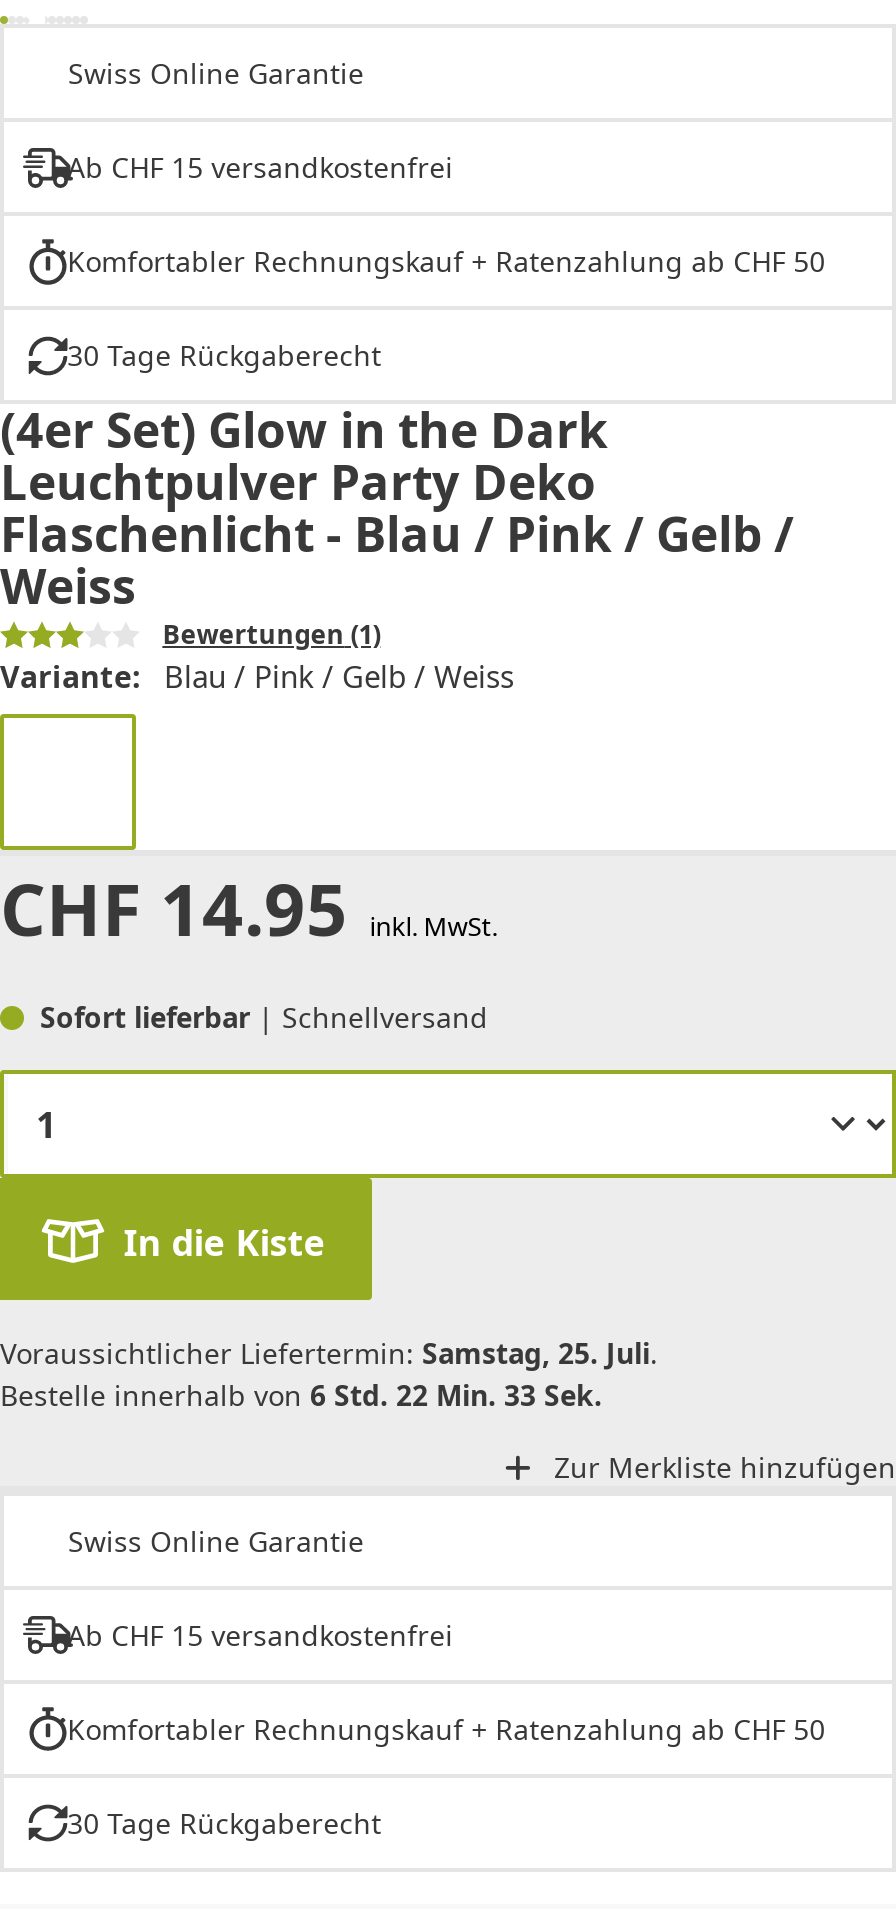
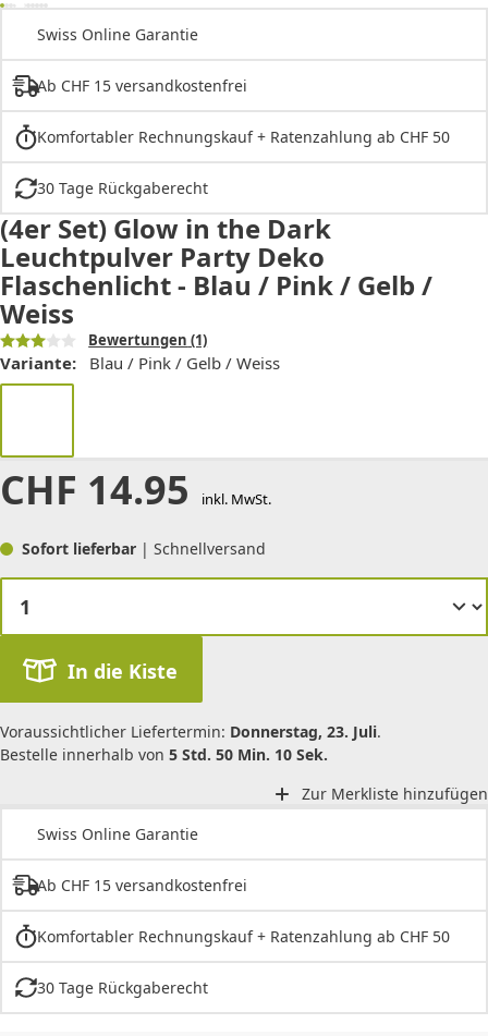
[0,1333,658,1371] Voraussichtlicher Liefertermin: Samstag, 25. Juli. -> [0,721,381,741] Voraussichtlicher Liefertermin: Donnerstag, 23. Juli.
[0,1375,602,1413] Bestelle innerhalb von 6 Std. 22 Min. 33 Sek. -> [0,744,328,764] Bestelle innerhalb von 5 Std. 50 Min. 10 Sek.

